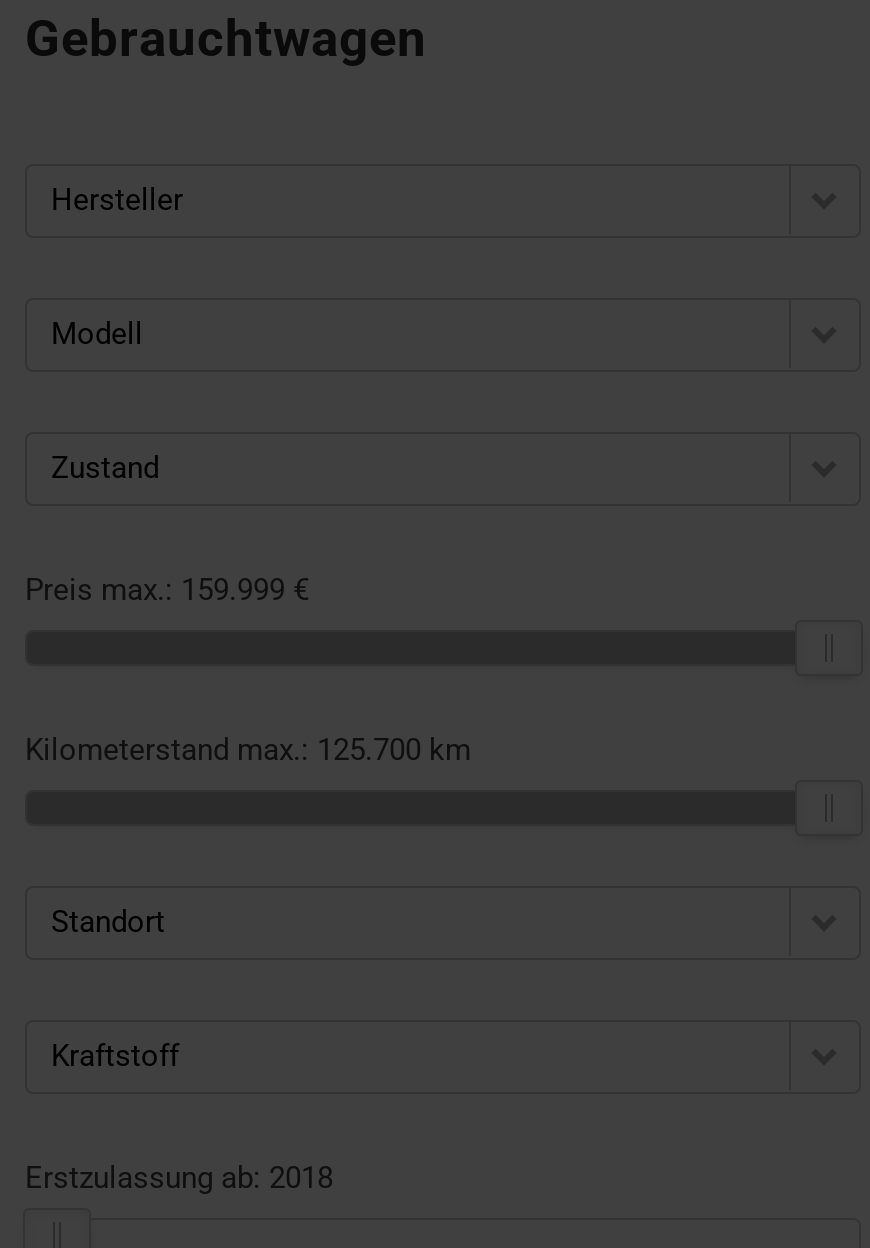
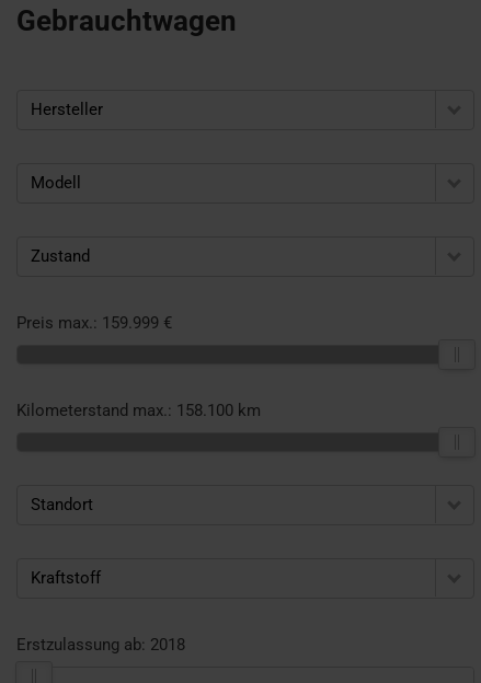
[25,732,471,768] Kilometerstand max.: 125.700 km -> [16,401,261,420] Kilometerstand max.: 158.100 km

